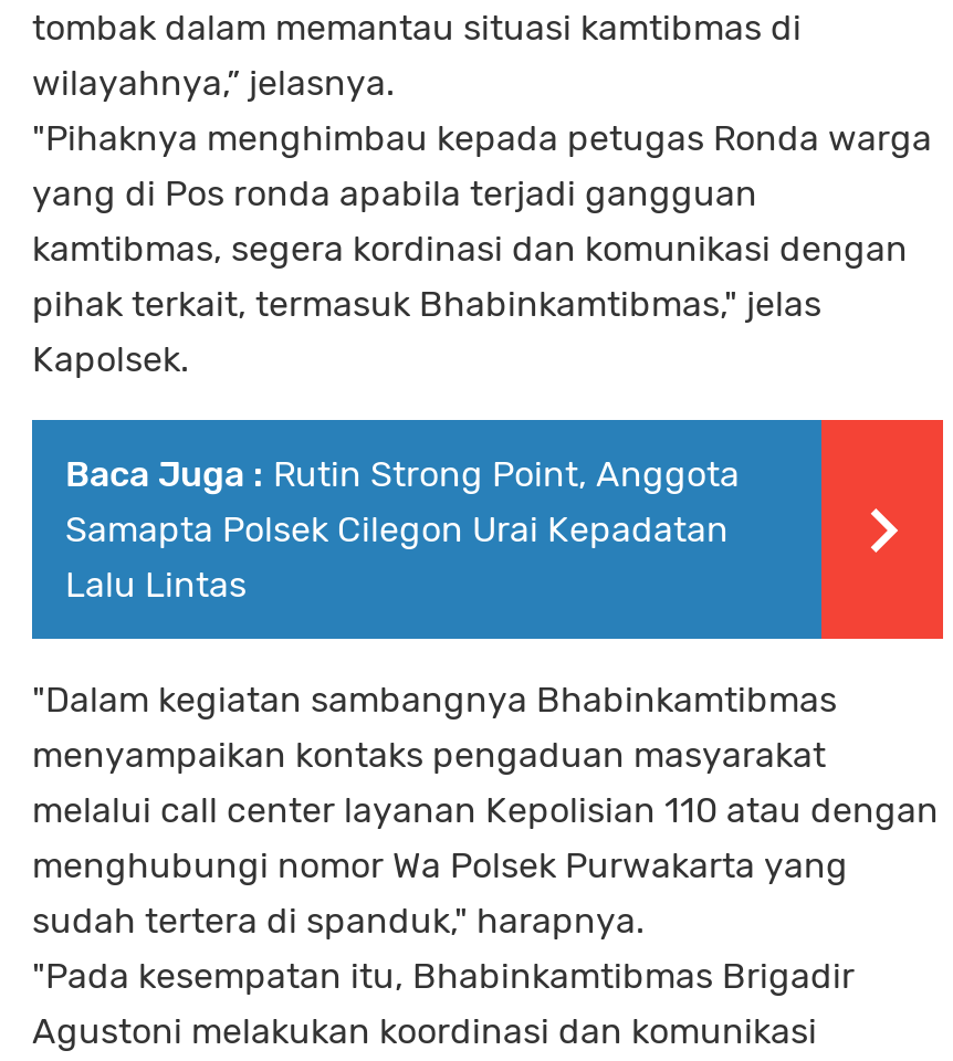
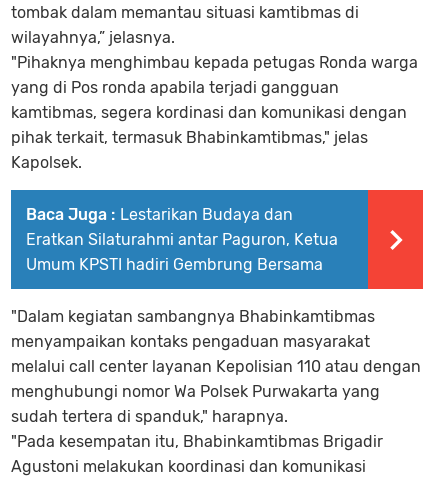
[65,454,740,607] Baca Juga : Rutin Strong Point, Anggota | Samapta Polsek Cilegon Urai Kepadatan | Lalu Lintas -> [26,205,338,274] Baca Juga : Lestarikan Budaya dan | Eratkan Silaturahmi antar Paguron, Ketua | Umum KPSTI hadiri Gembrung Bersama

